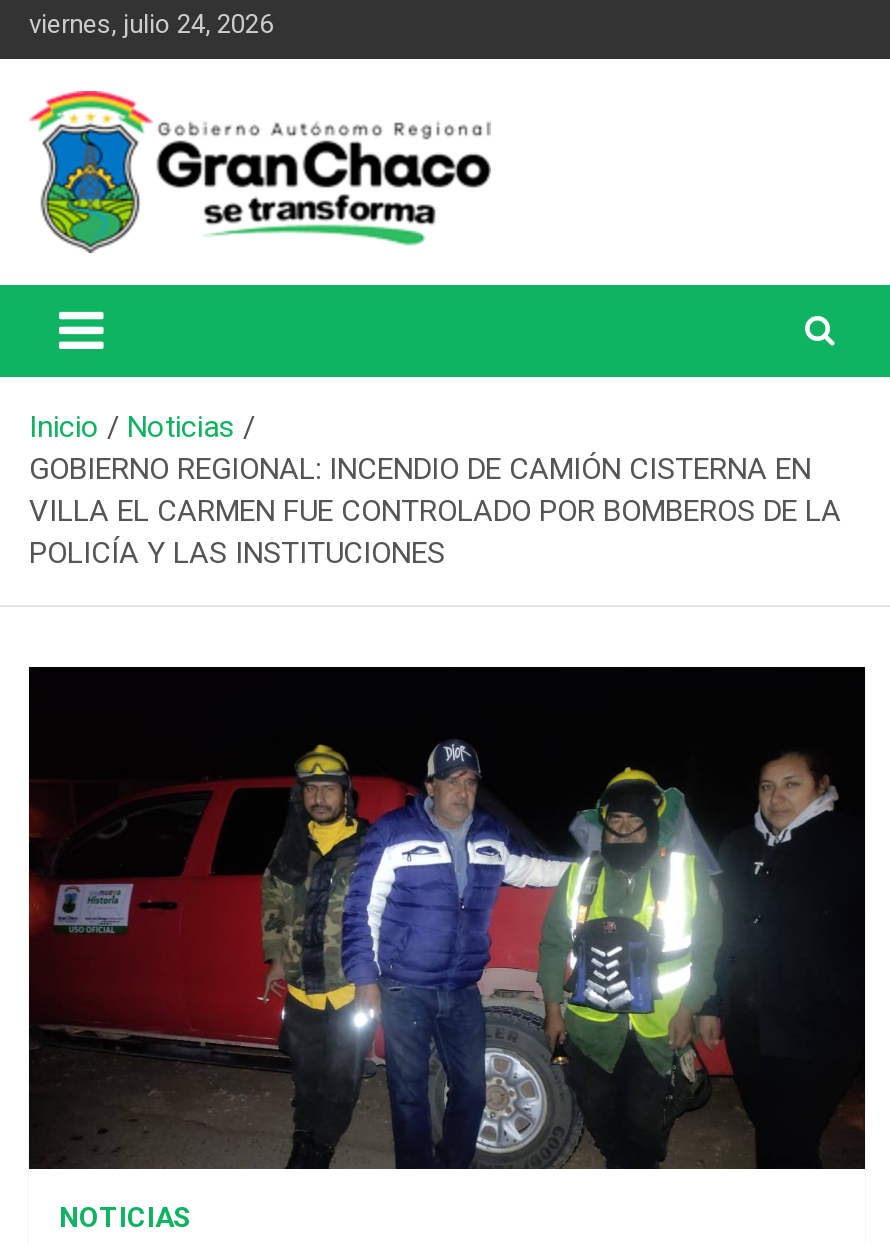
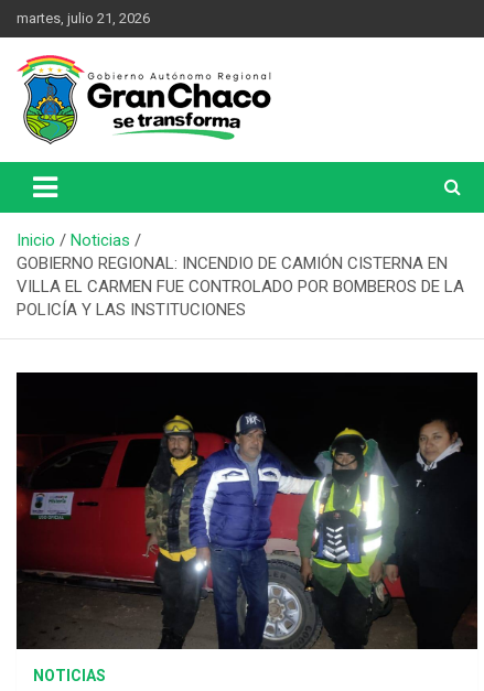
[29,9,273,39] viernes, julio 24, 2026 -> [17,10,150,26] martes, julio 21, 2026

